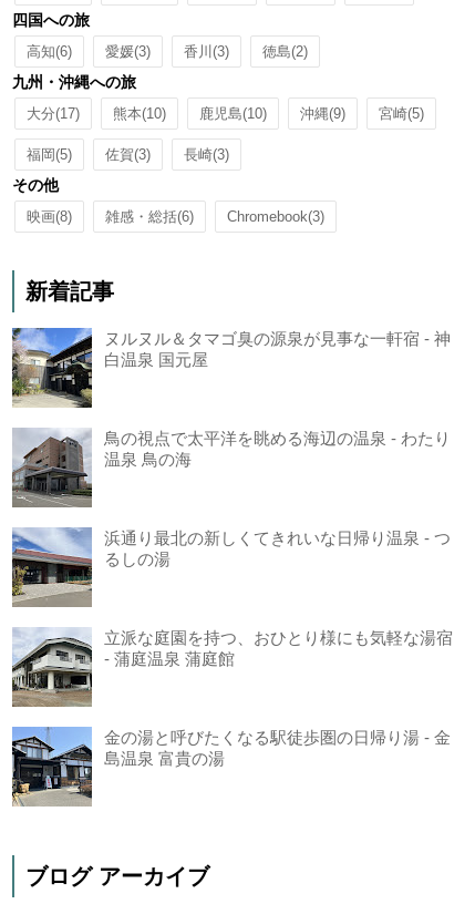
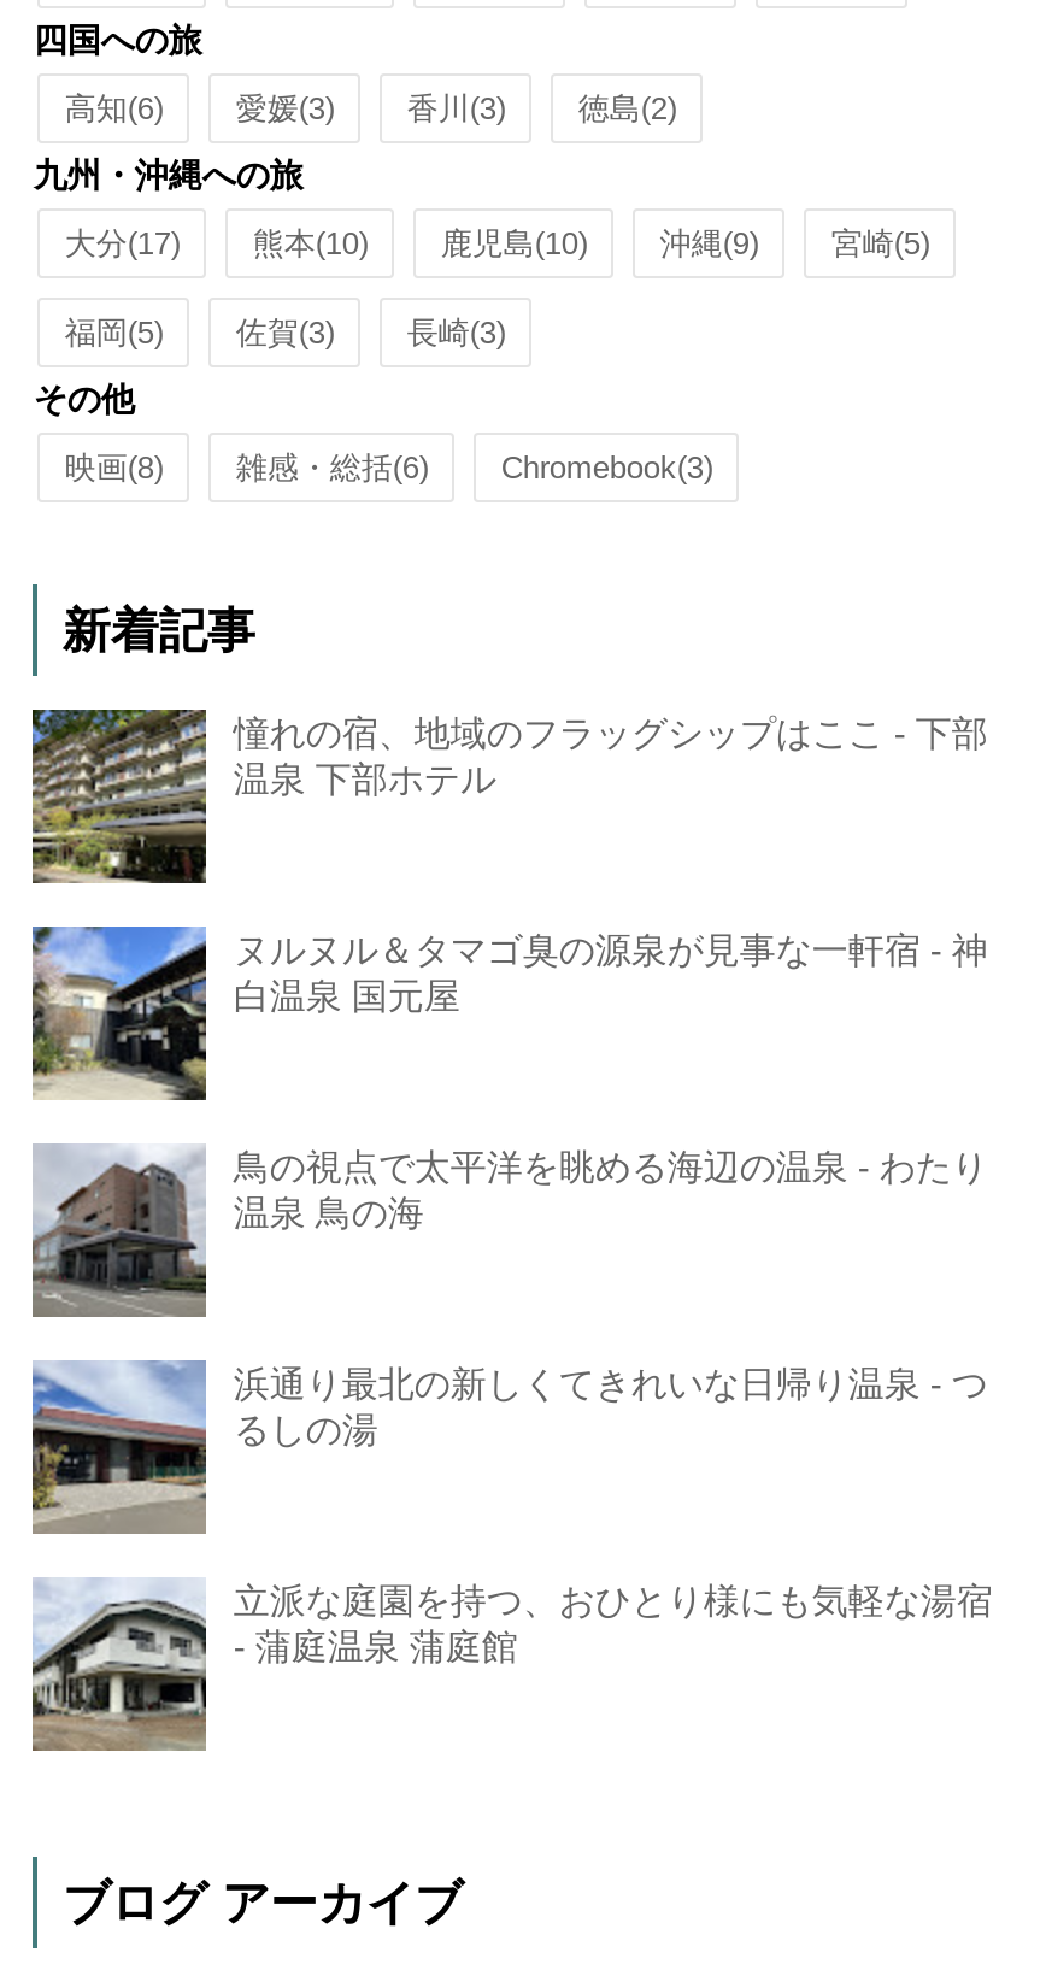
none -> [30,707,988,886] [image] | 憧れの宿、地域のフラッグシップはここ - 下部 | 温泉 下部ホテル
moved [10,326,453,668] -> [28,922,993,1666]: [image] | ヌルヌル＆タマゴ臭の源泉が見事な一軒宿 - 神 | 白温泉 国元屋 | ... | 立派な庭園を持つ、おひとり様にも気軽な湯宿 | - 蒲庭温泉 蒲庭館
[11,727,451,807] [image] | 金の湯と呼びたくなる駅徒歩圏の日帰り湯 - 金 | 島温泉 富貴の湯 -> none

